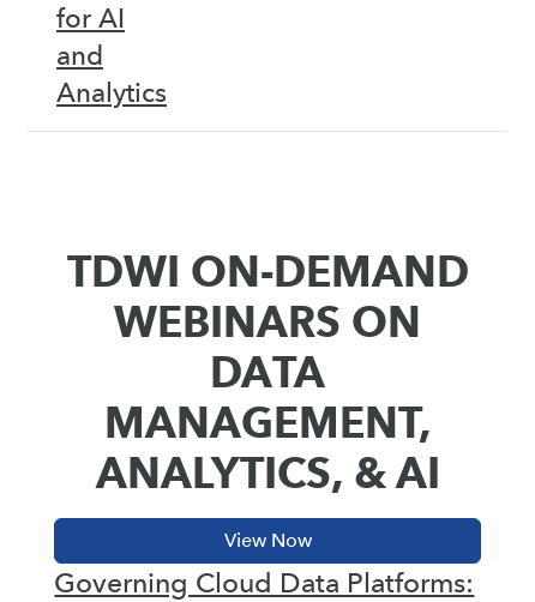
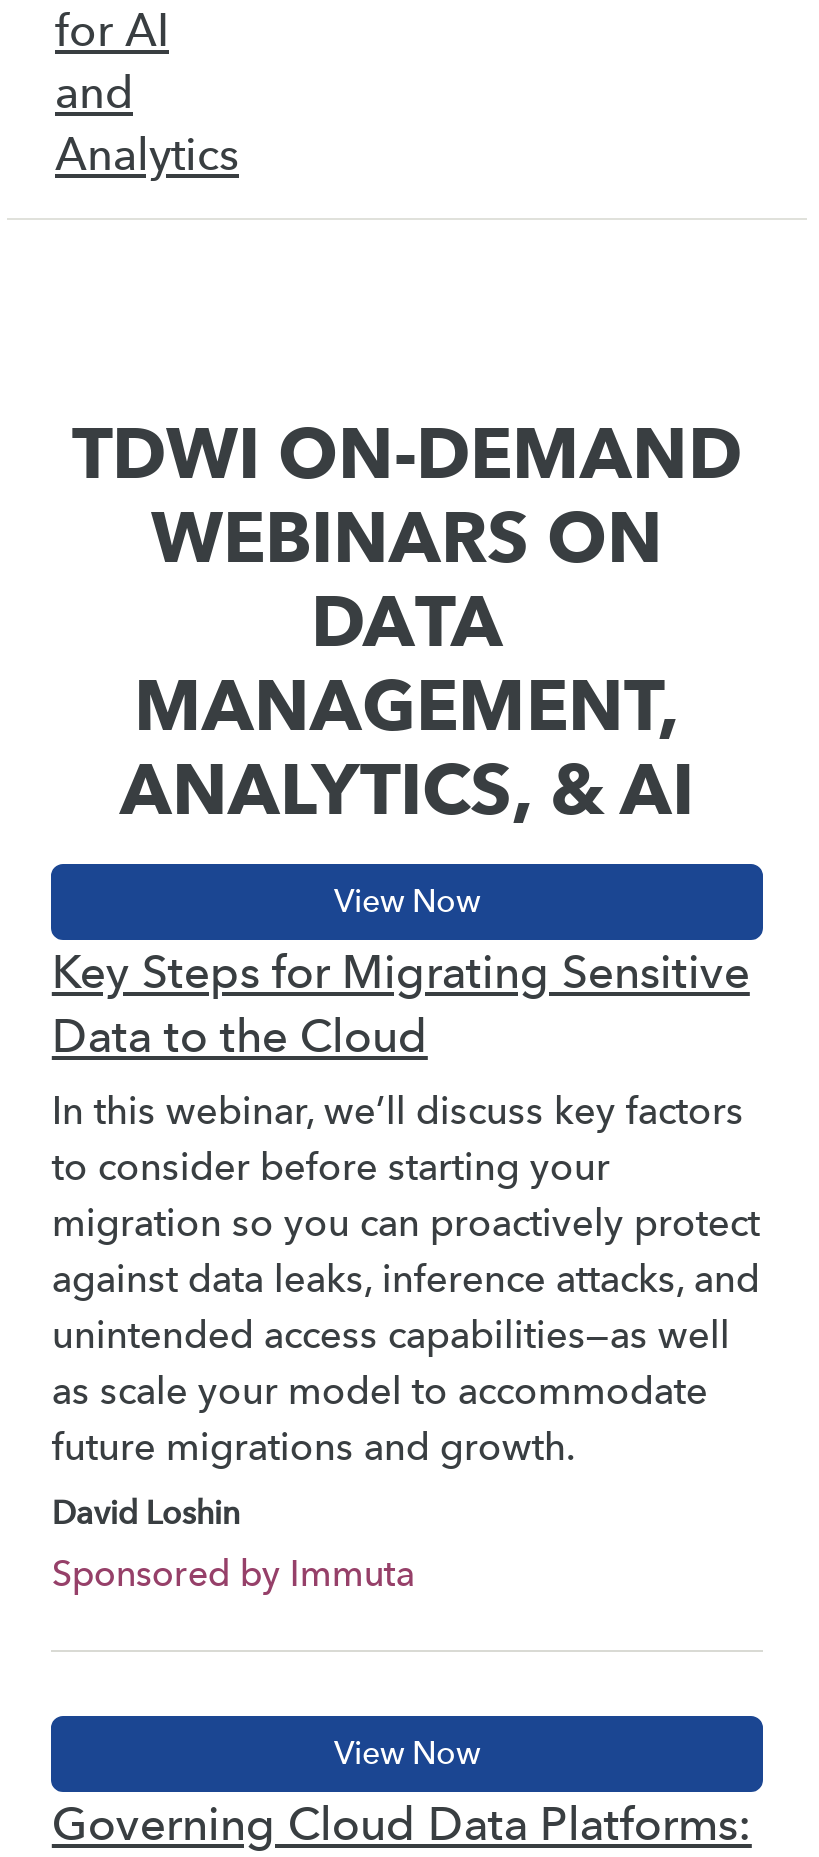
none -> [52,943,760,1596] Key Steps for Migrating Sensitive | Data to the Cloud | In this webinar, we’ll discuss key factors | to consider before starting your | migration so you can proactively protect | against data leaks, inference attacks, and | unintended access capabilities—as well | as scale your model to accommodate | future migrations and growth. | David Loshin | Sponsored by Immuta

